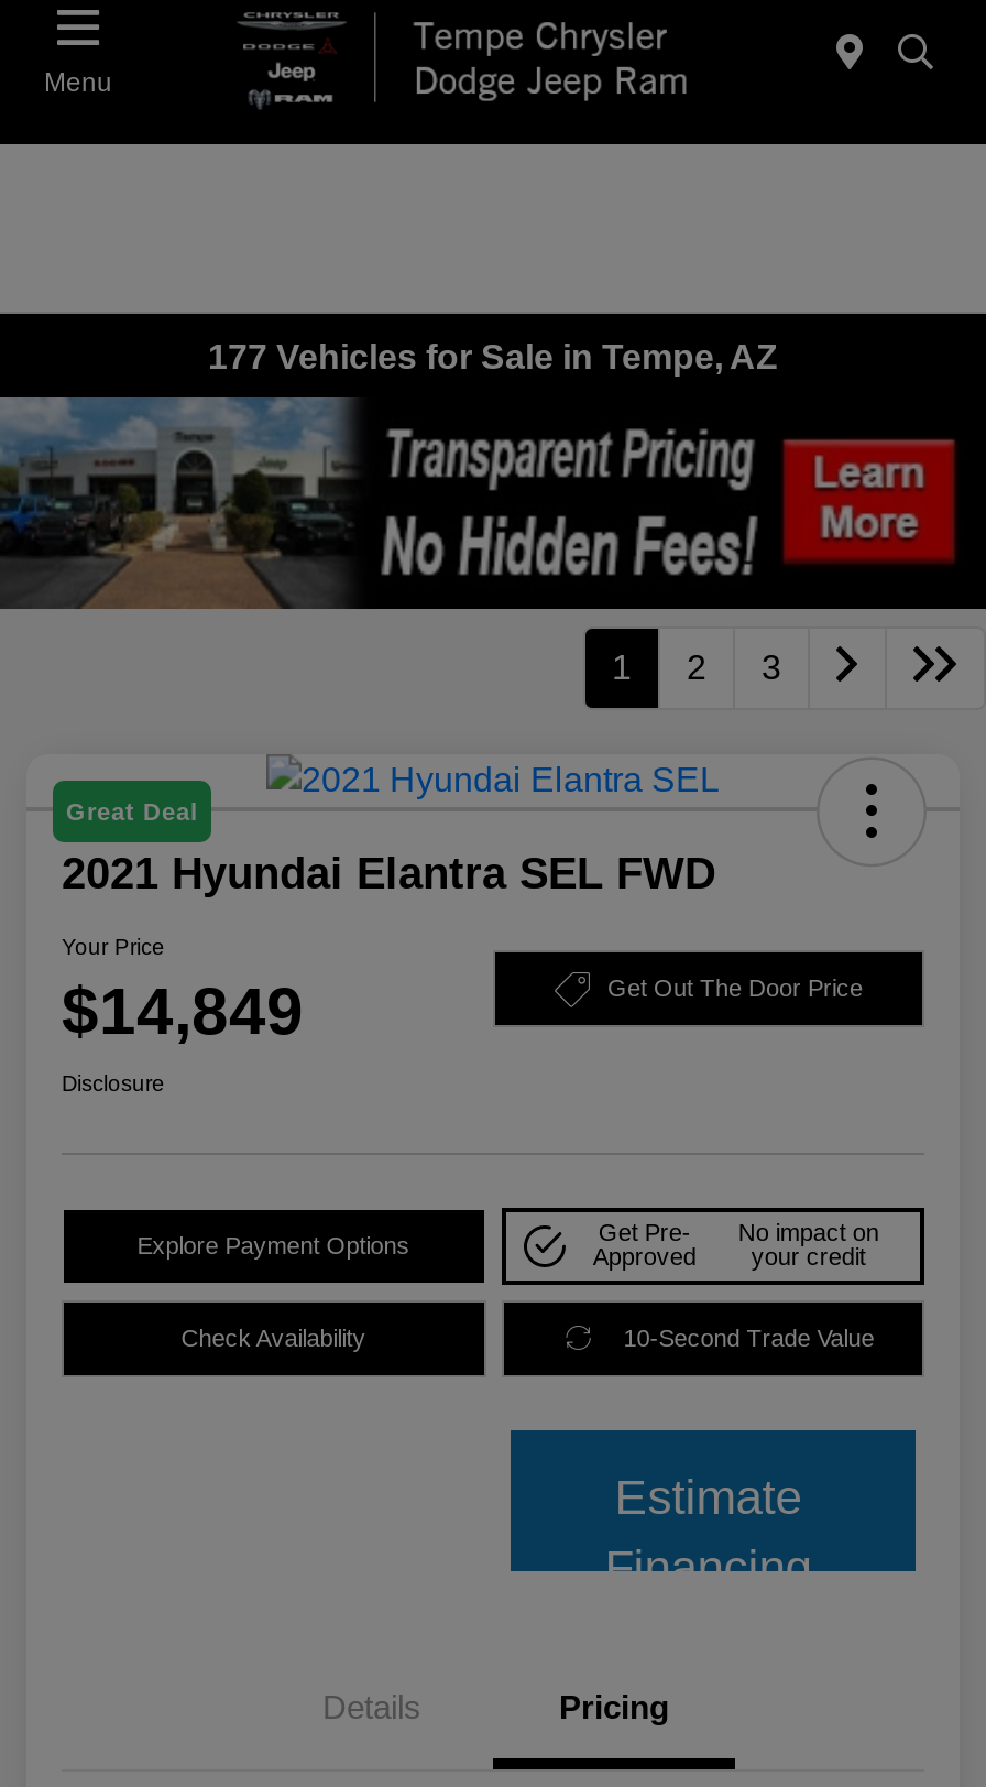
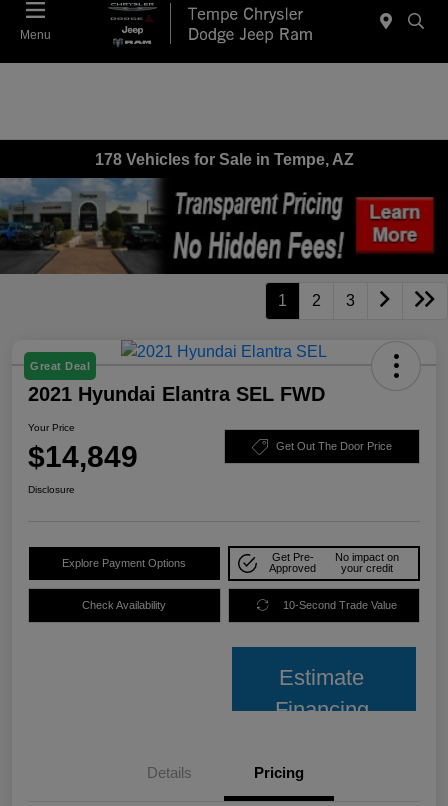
[208,337,778,375] 177 Vehicles for Sale in Tempe, AZ -> [94,151,353,168] 178 Vehicles for Sale in Tempe, AZ

